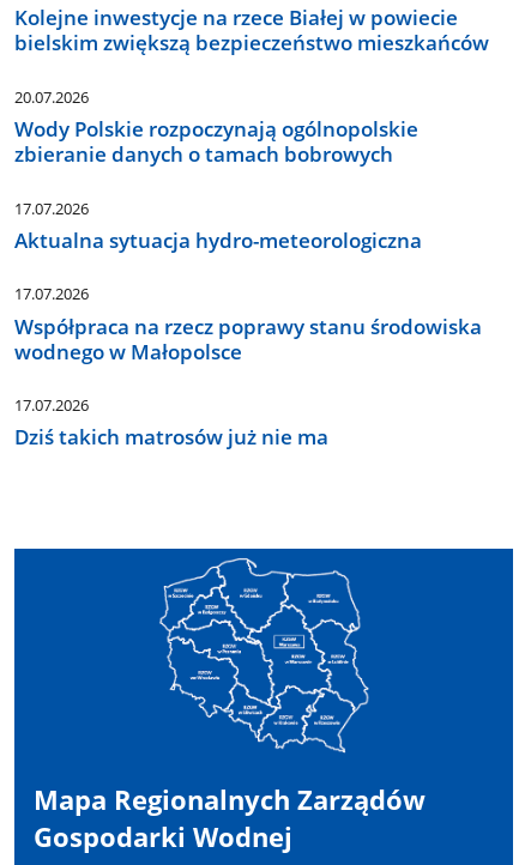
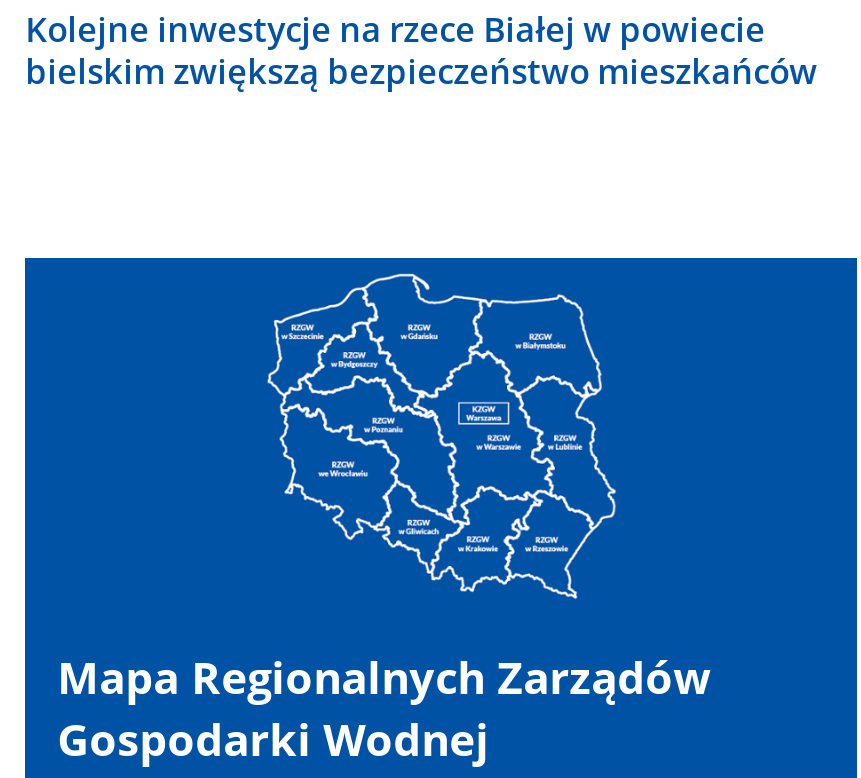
[15,86,482,451] 20.07.2026 | Wody Polskie rozpoczynają ogólnopolskie | zbieranie danych o tamach bobrowych | 17.07.2026 | Aktualna sytuacja hydro-meteorologiczna | 17.07.2026 | Współpraca na rzecz poprawy stanu środowiska | wodnego w Małopolsce | 17.07.2026 | Dziś takich matrosów już nie ma -> none

